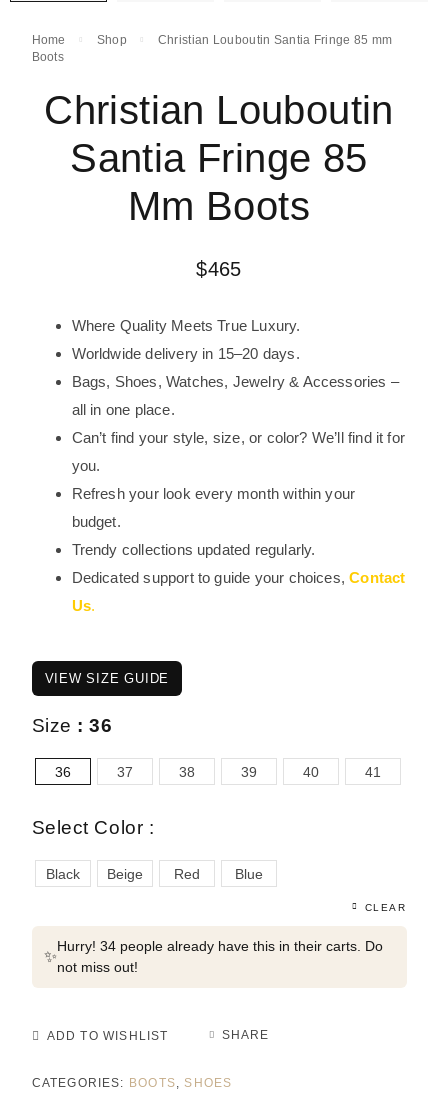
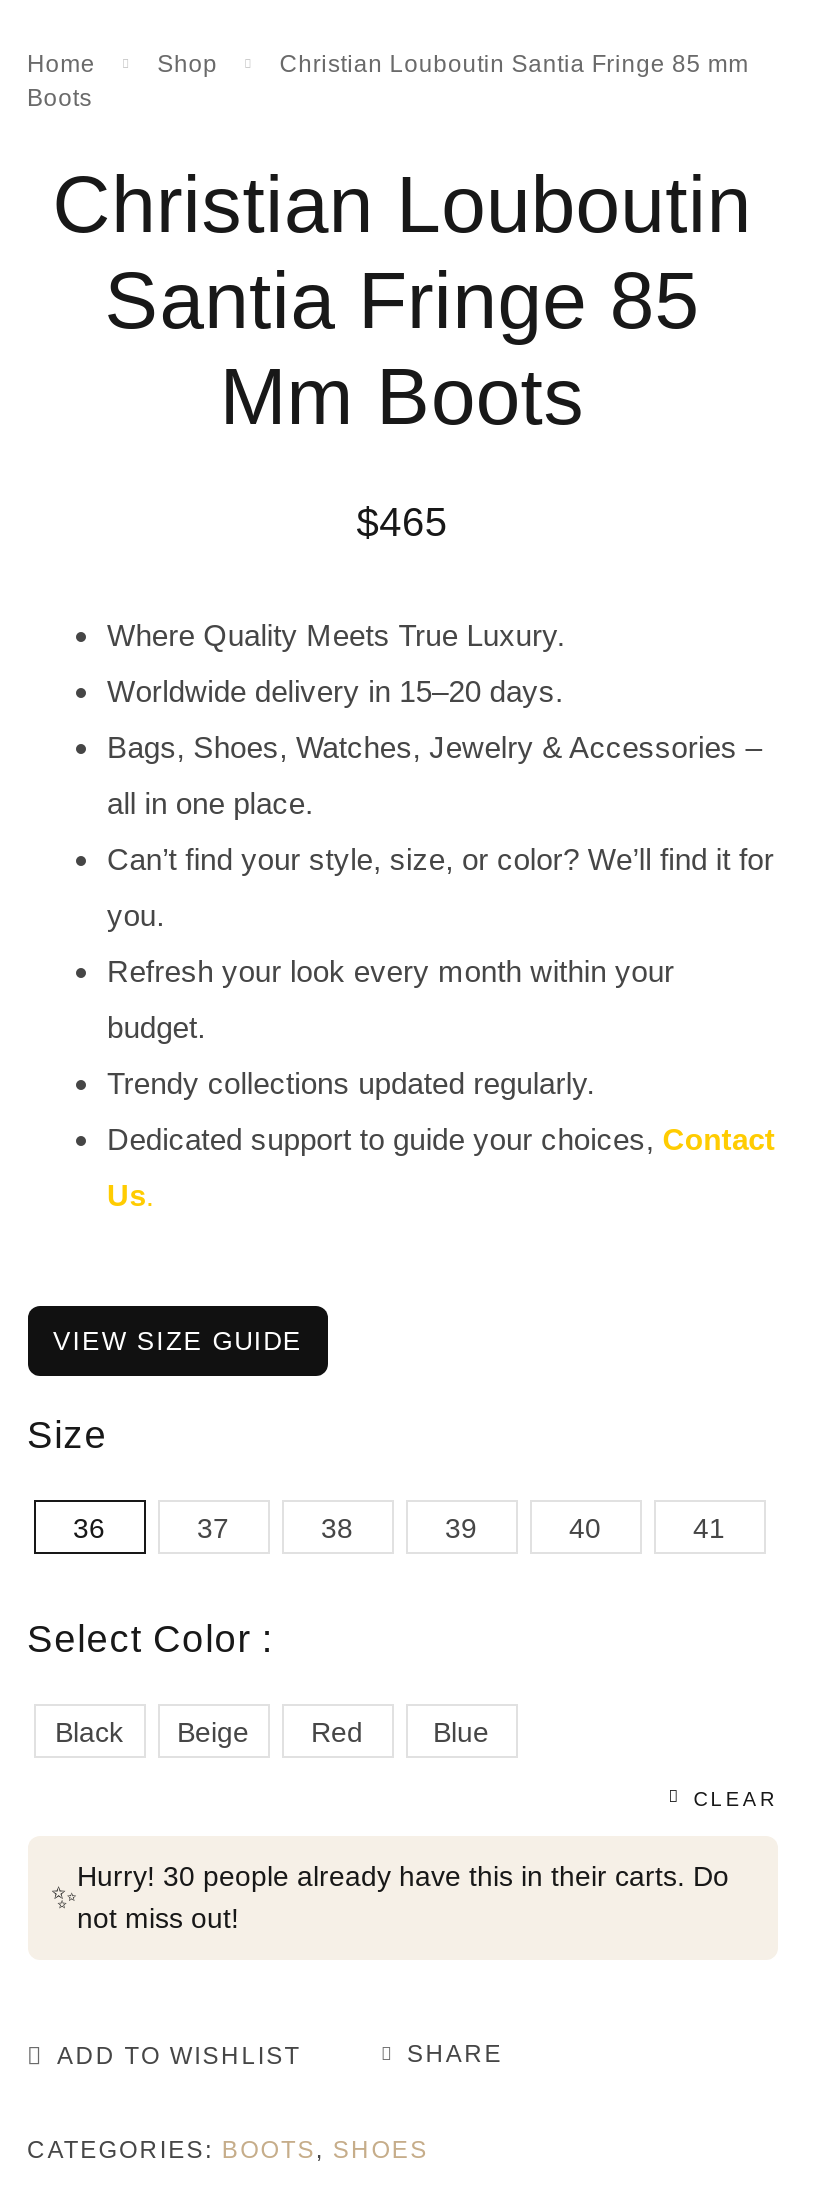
[31,715,113,736] Size : 36 -> [27,1414,108,1456] Size
[56,938,382,954] Hurry! 34 people already have this in their carts. Do -> [77,1860,729,1892] Hurry! 30 people already have this in their carts. Do

